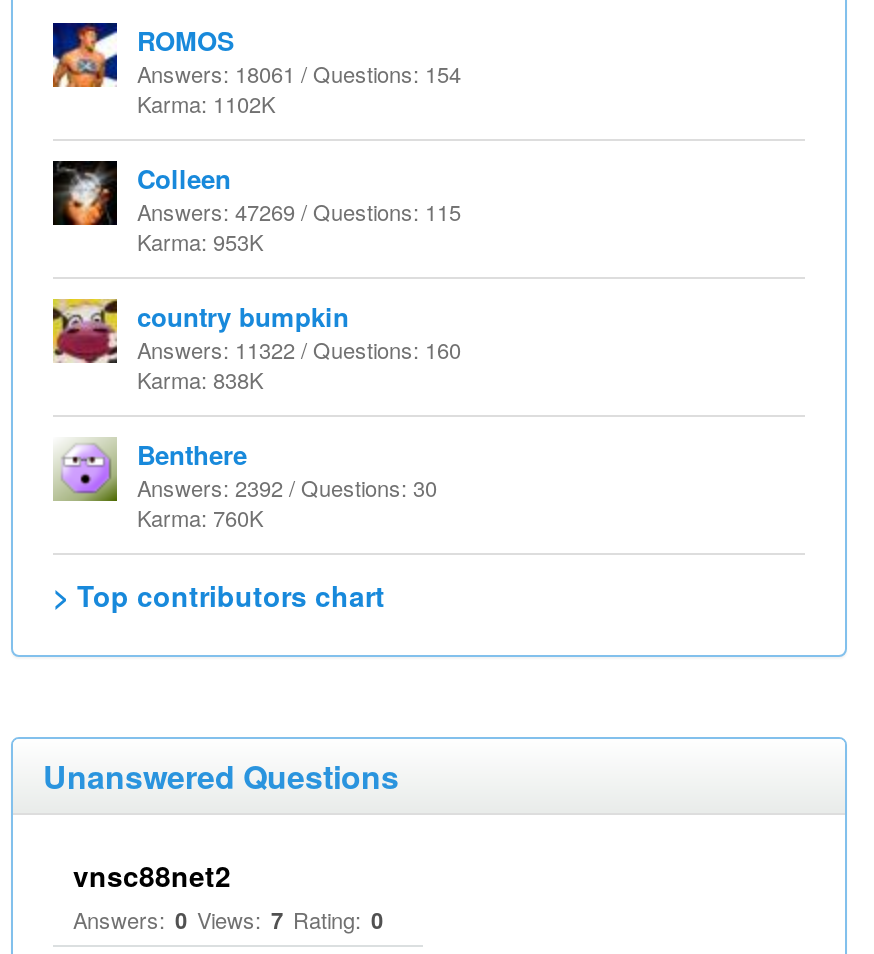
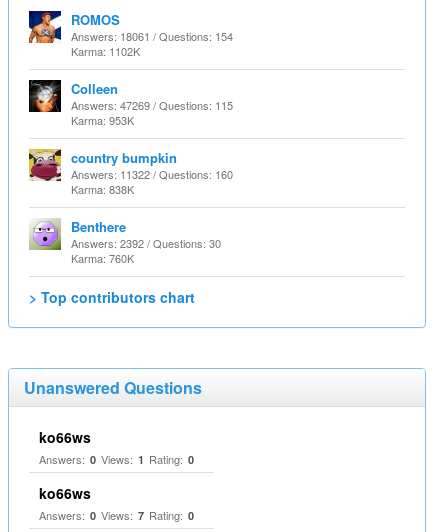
[73,855,231,895] vnsc88net2 -> [39,427,194,503] ko66ws | Answers: 0 Views: 1 Rating: 0 | ko66ws

